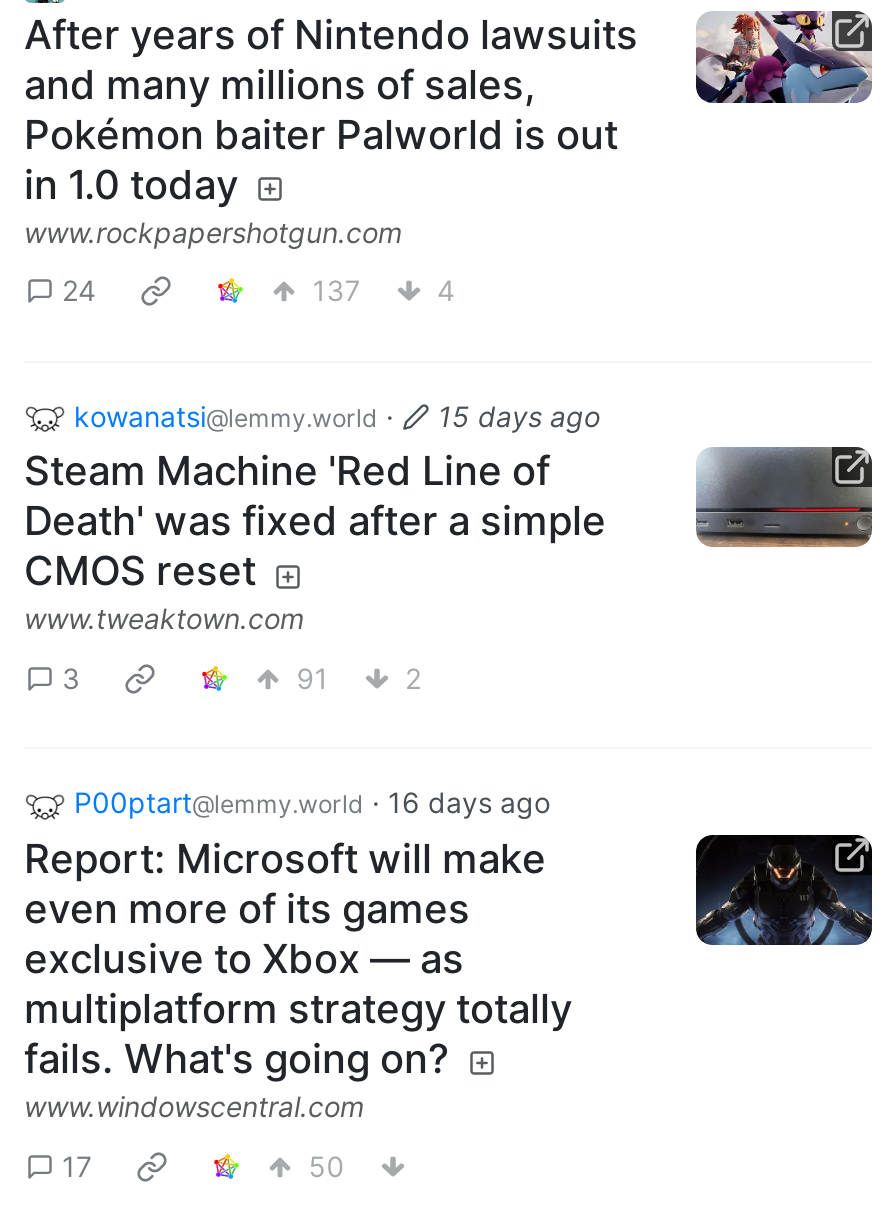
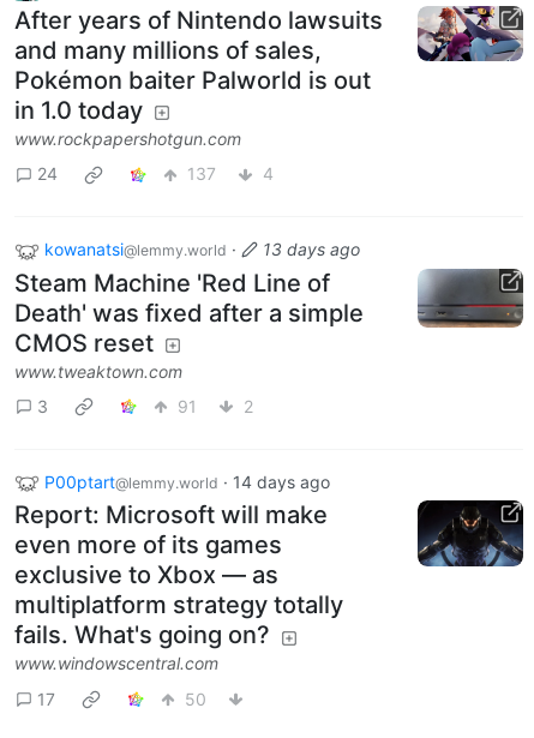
[74,398,600,432] kowanatsi@lemmy.world · 15 days ago -> [44,239,360,259] kowanatsi@lemmy.world · 13 days ago
[74,785,550,819] P00ptart@lemmy.world · 16 days ago -> [44,471,330,492] P00ptart@lemmy.world · 14 days ago

